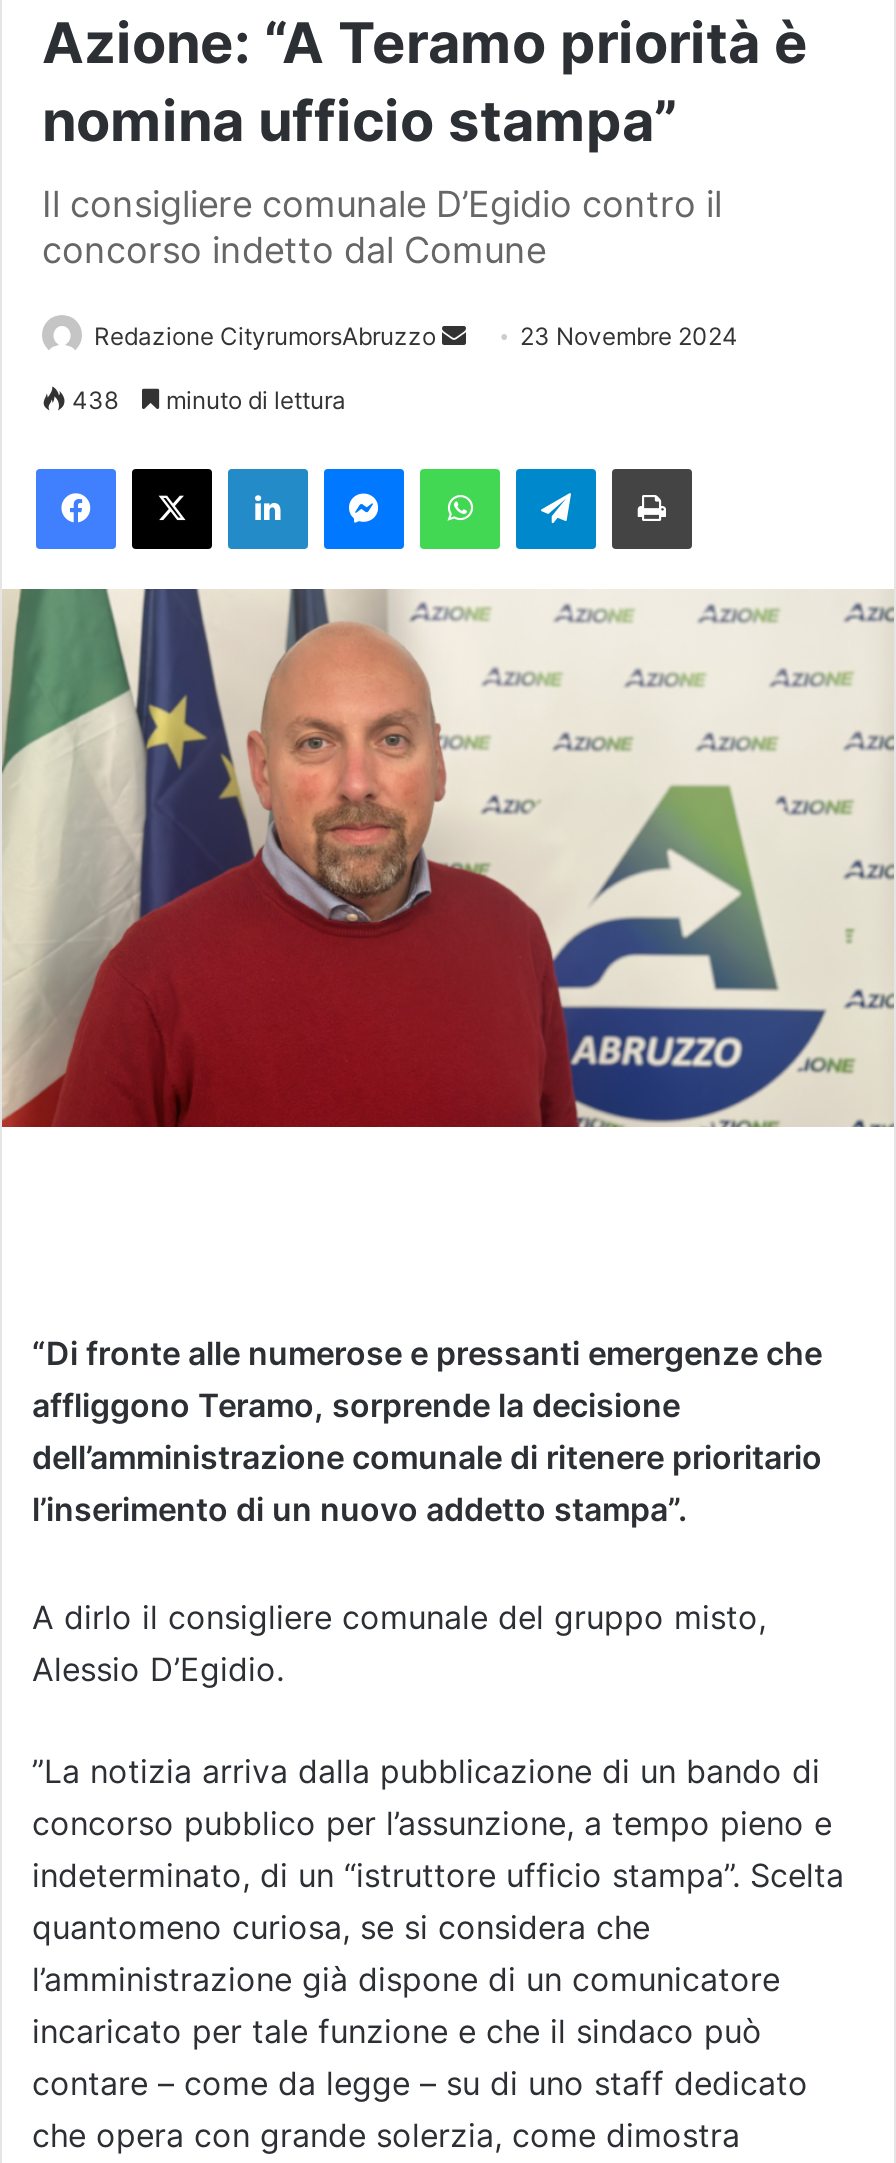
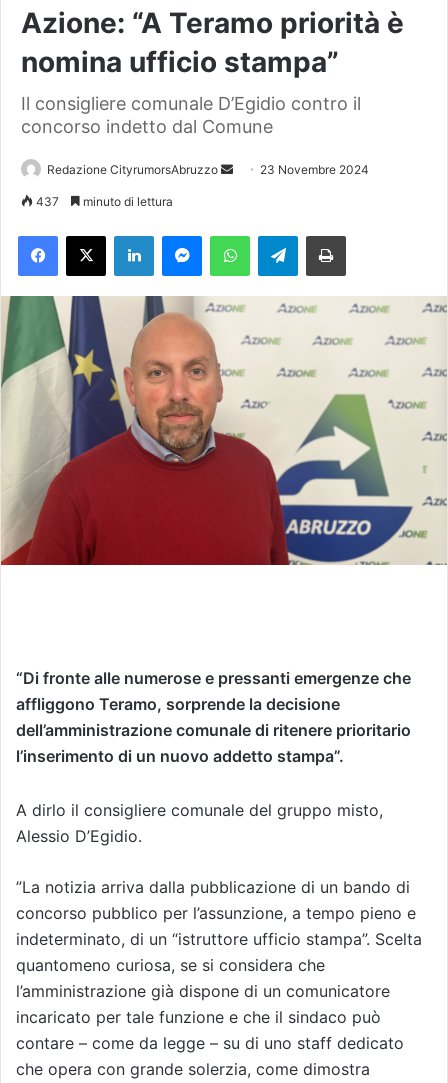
[66,386,346,416] 438 minuto di lettura -> [33,194,173,209] 437 minuto di lettura

